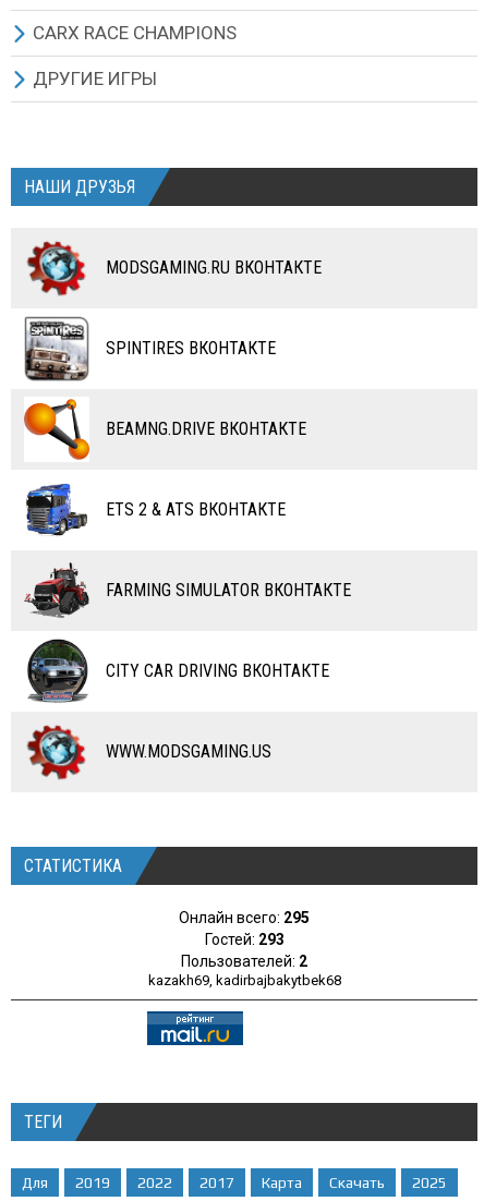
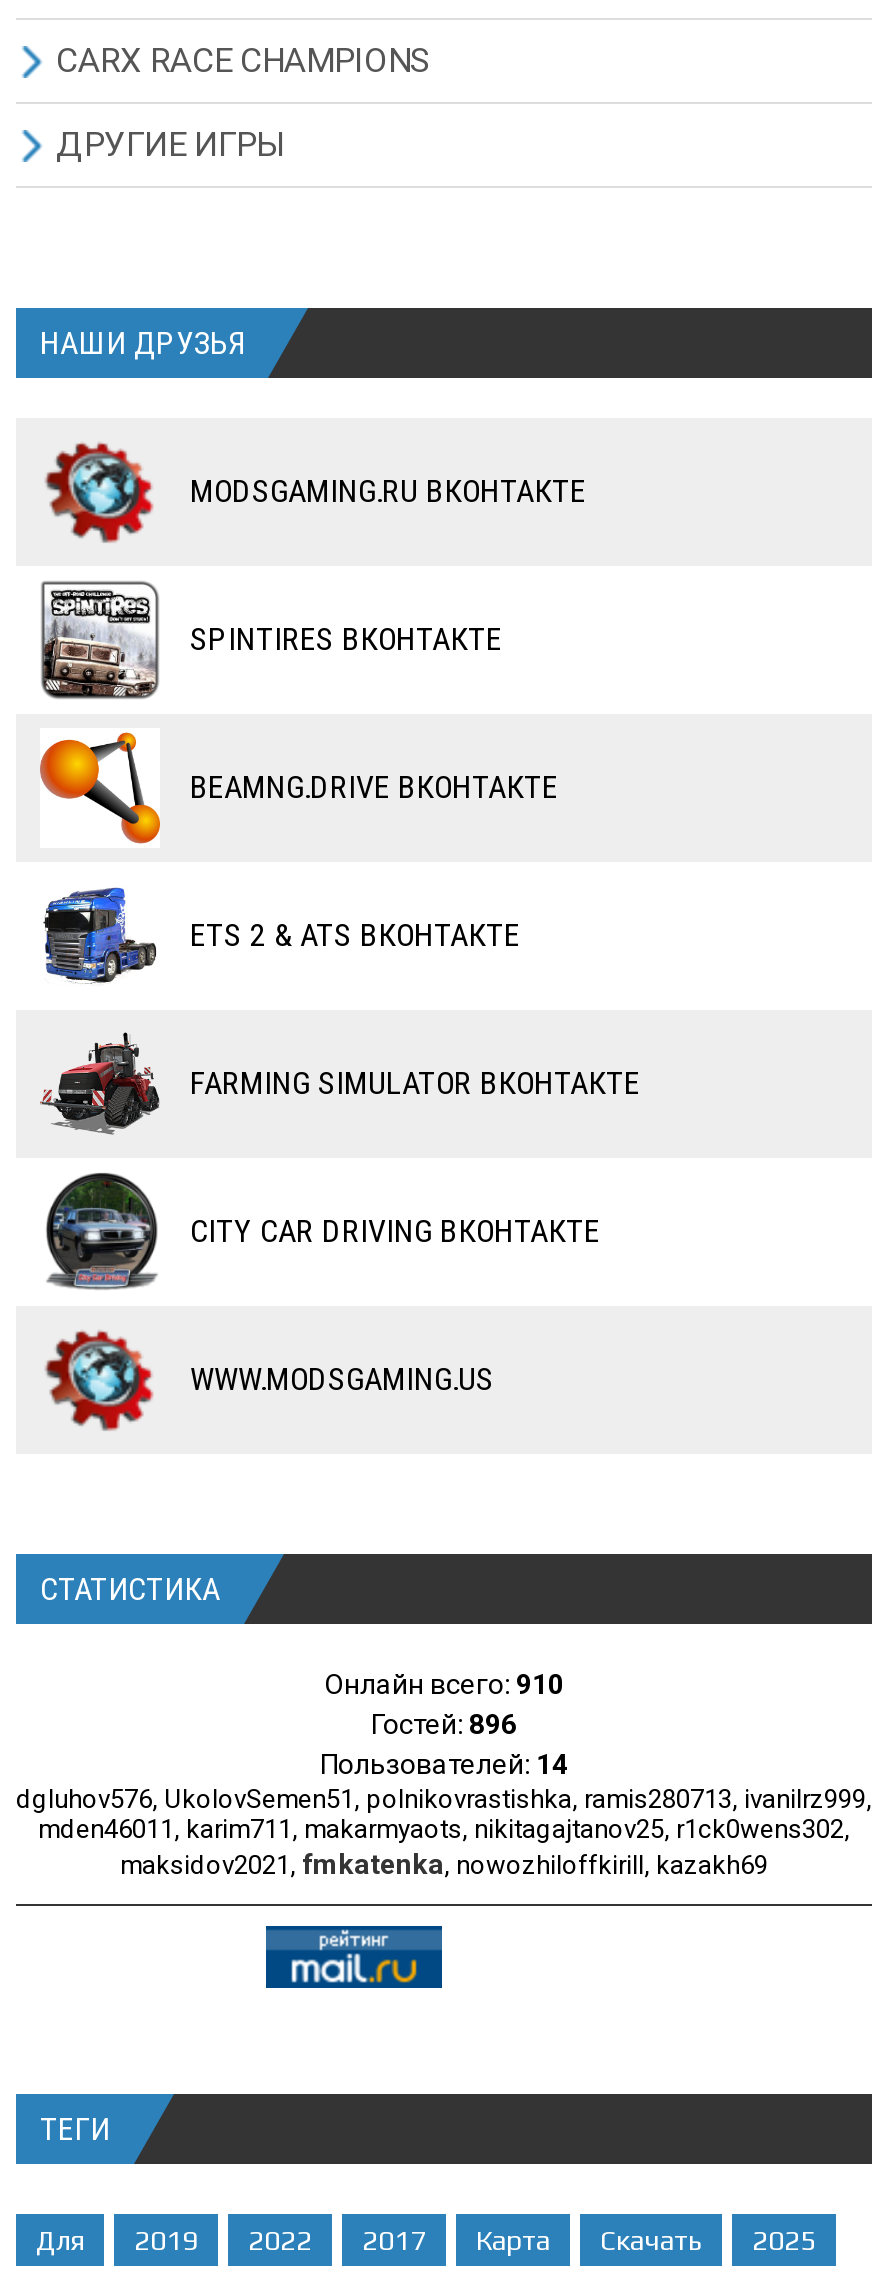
[148,909,341,989] Онлайн всего: 295 | Гостей: 293 | Пользователей: 2 | kazakh69, kadirbajbakytbek68 -> [16,1669,872,1881] Онлайн всего: 910 | Гостей: 896 | Пользователей: 14 | dgluhov576, UkolovSemen51, polnikovrastishka, ramis280713, ivanilrz999, | mden46011, karim711, makarmyaots, nikitagajtanov25, r1ck0wens302, | maksidov2021, fmkatenka, nowozhiloffkirill, kazakh69

